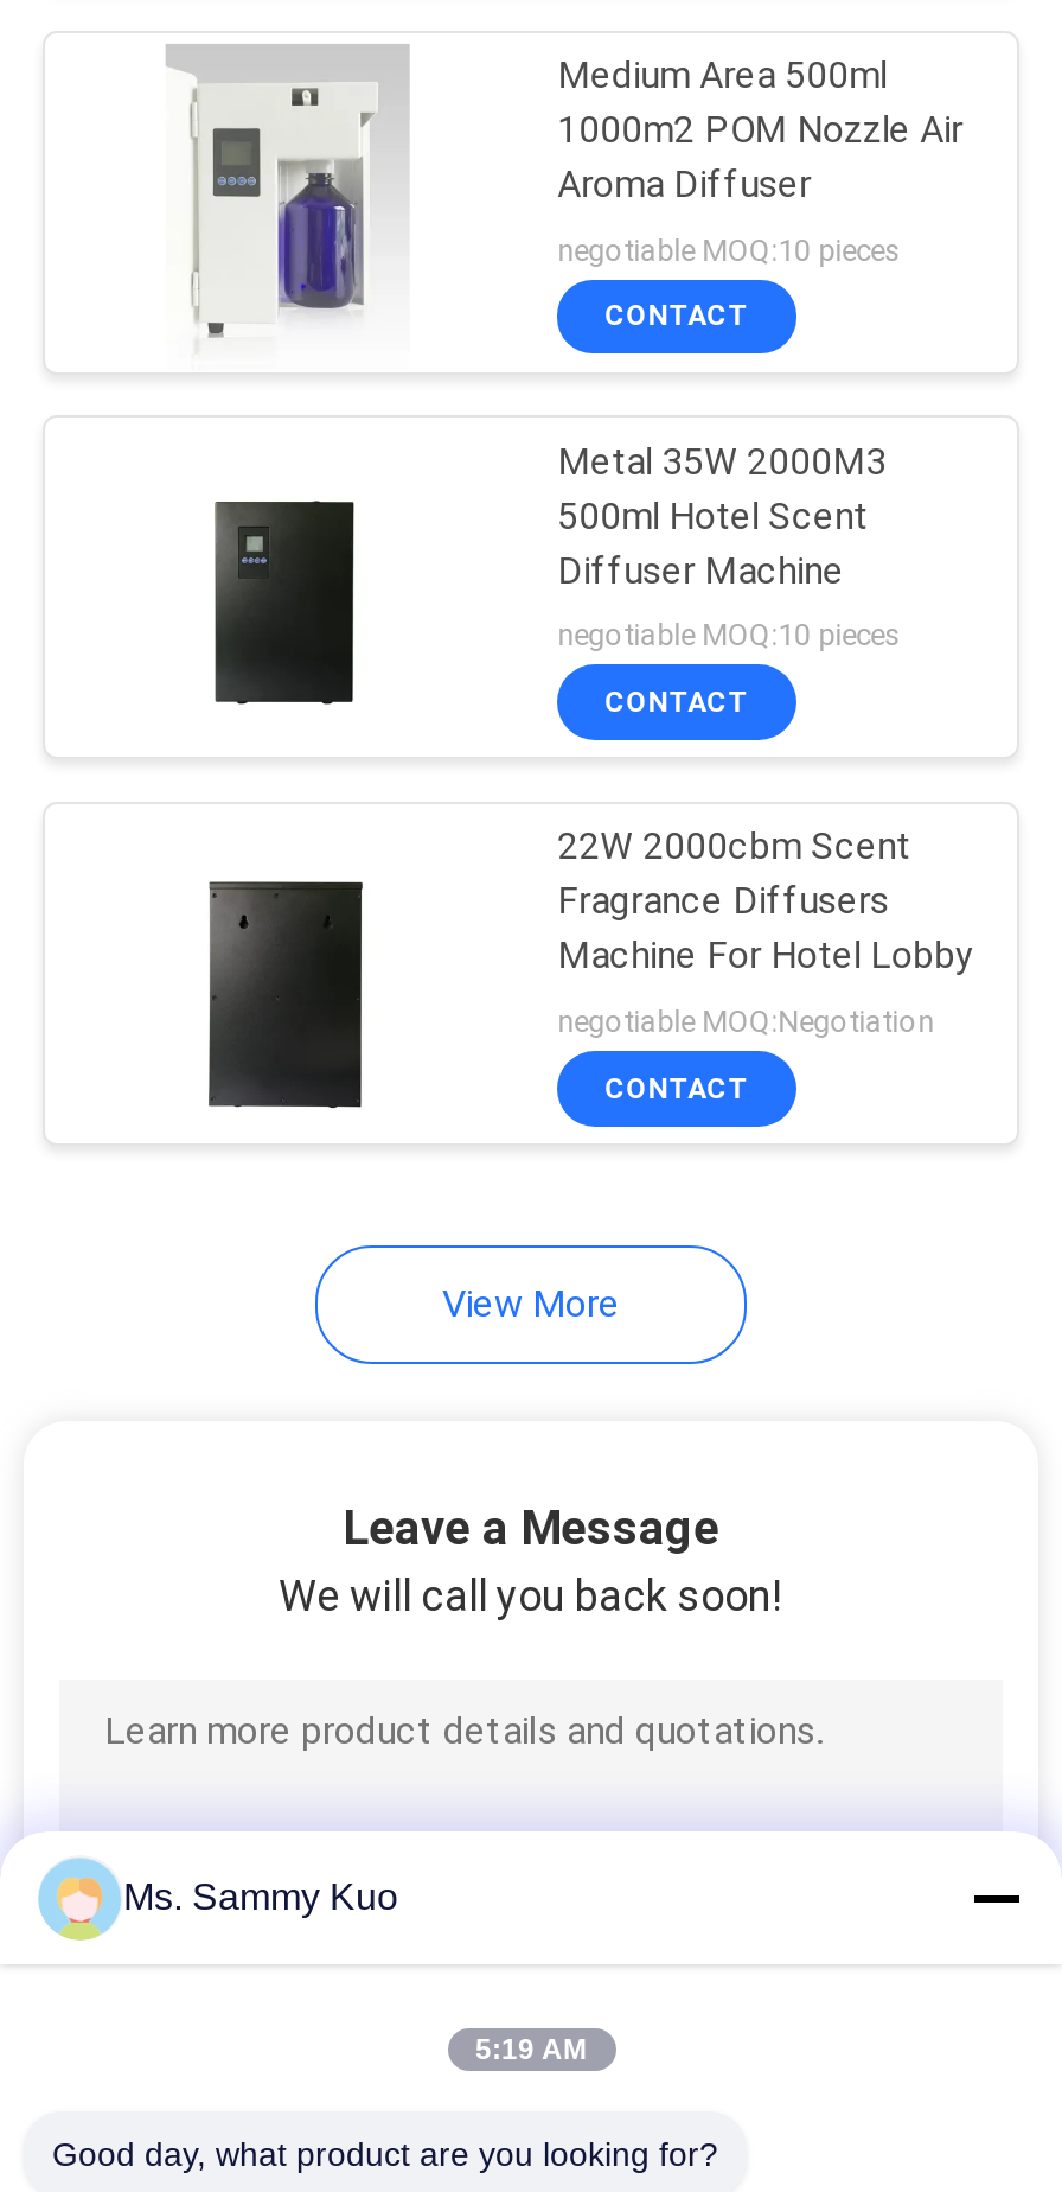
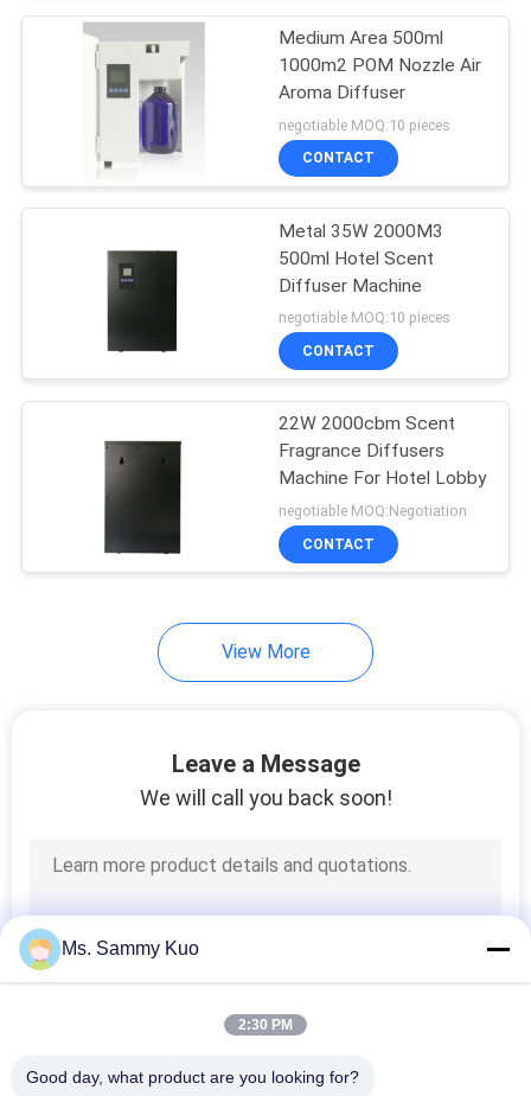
[475,2033,587,2066] 5:19 AM -> [238,1017,293,1033] 2:30 PM

